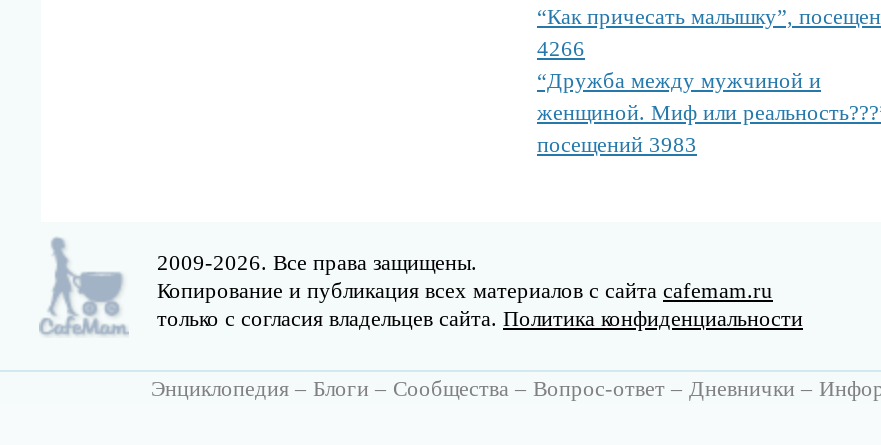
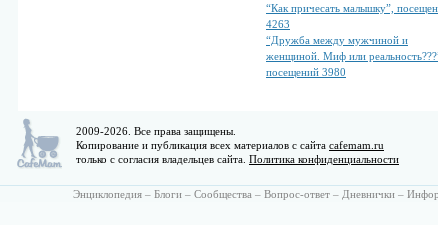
[537,36,585,60] 4266 -> [266,18,290,30] 4263
[537,132,697,156] посещений 3983 -> [266,66,346,78] посещений 3980

